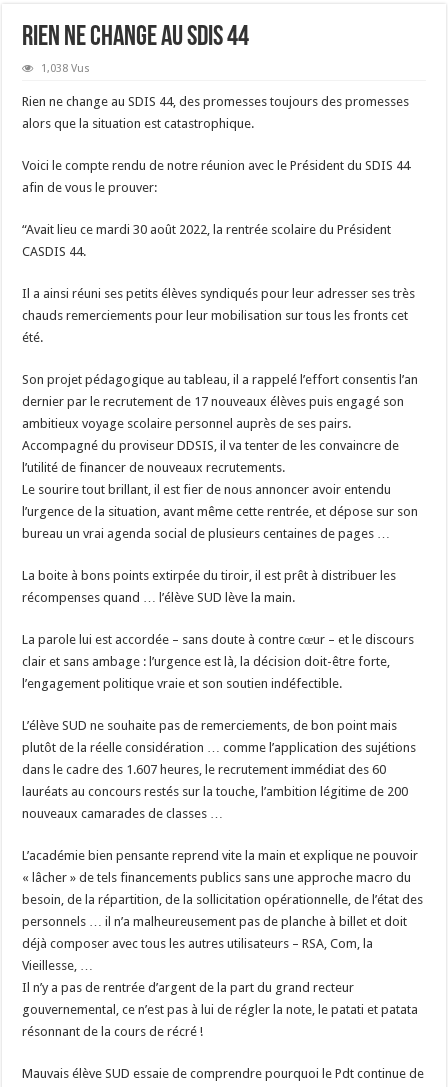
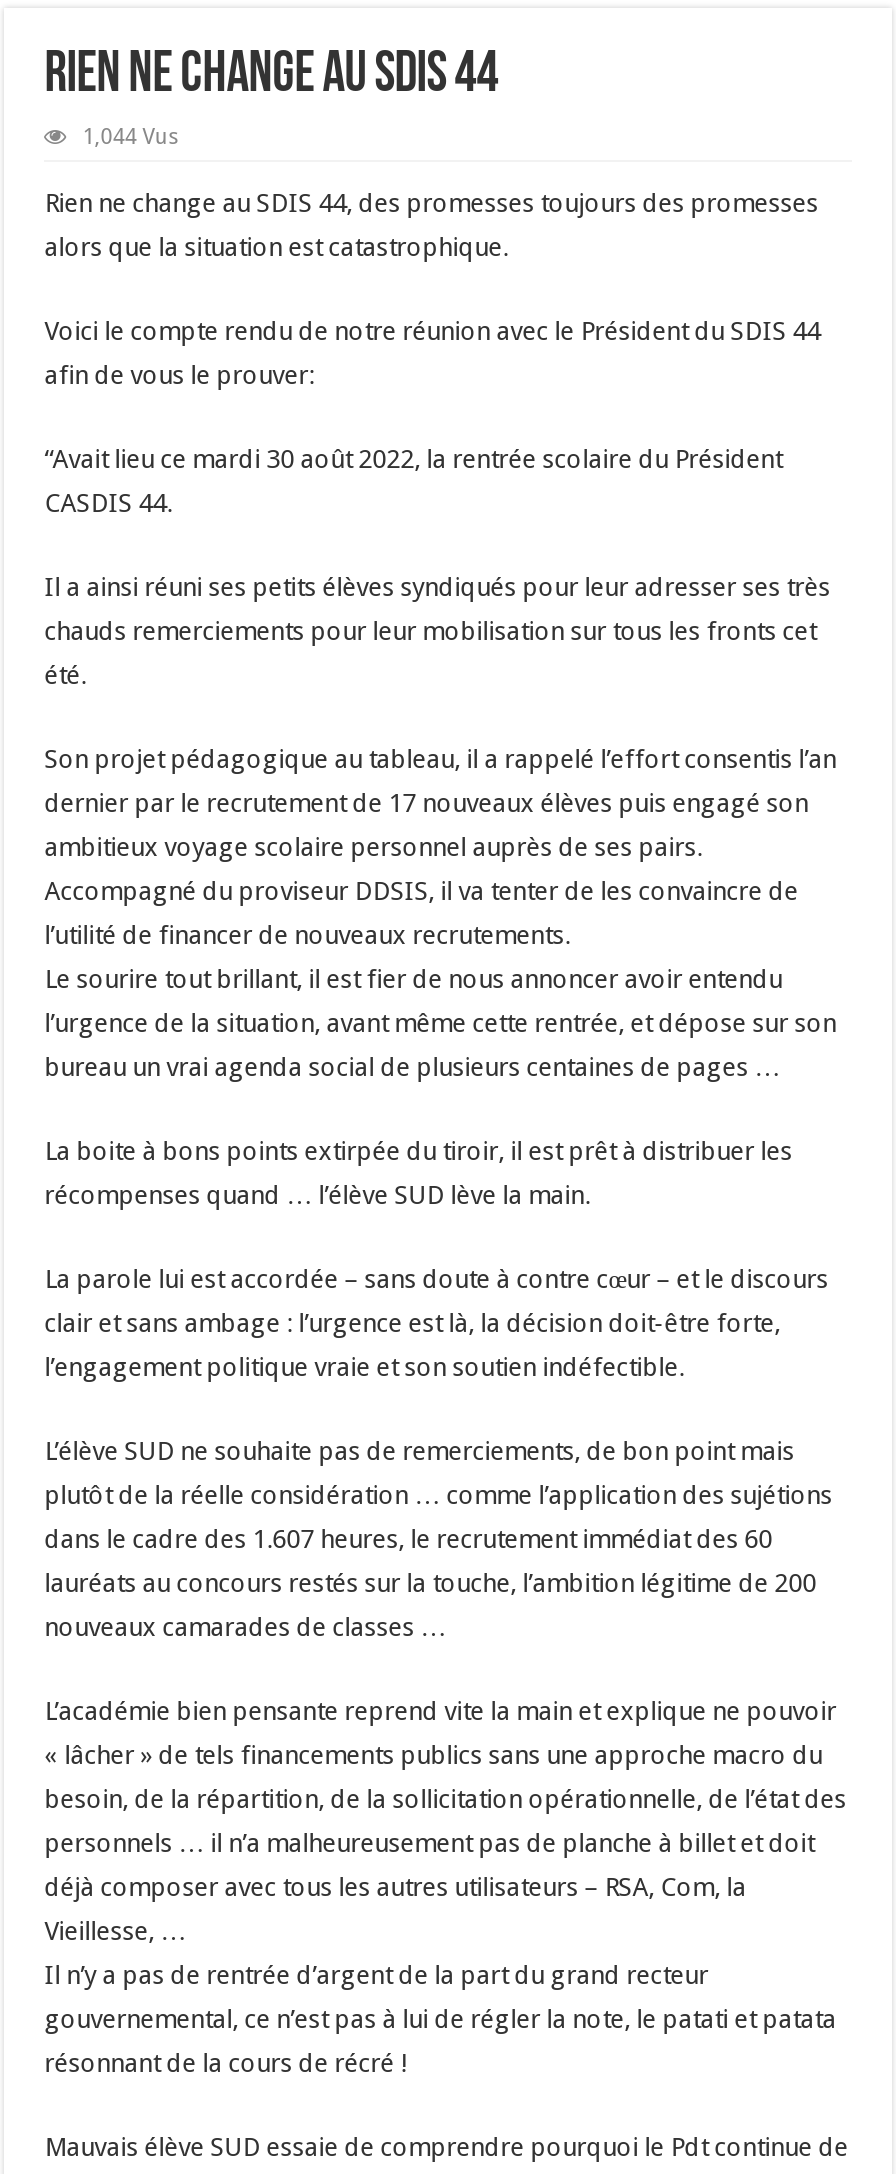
[41,62,90,75] 1,038 Vus -> [82,124,180,150] 1,044 Vus

